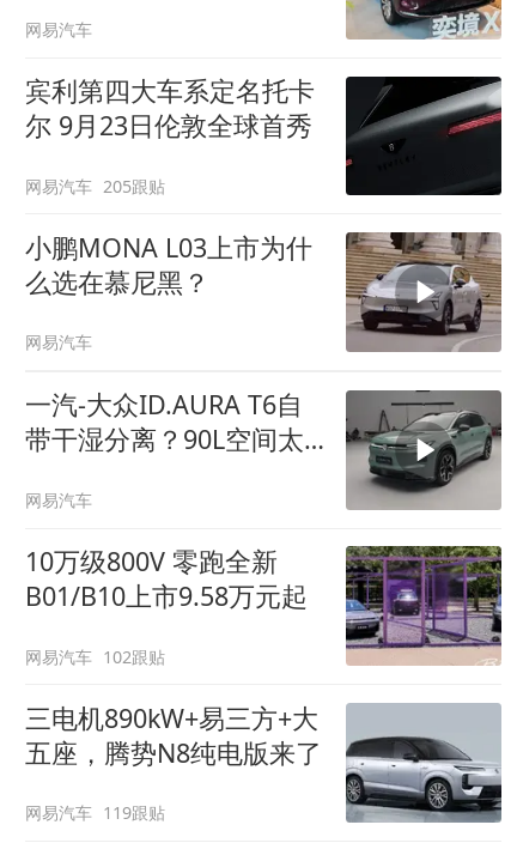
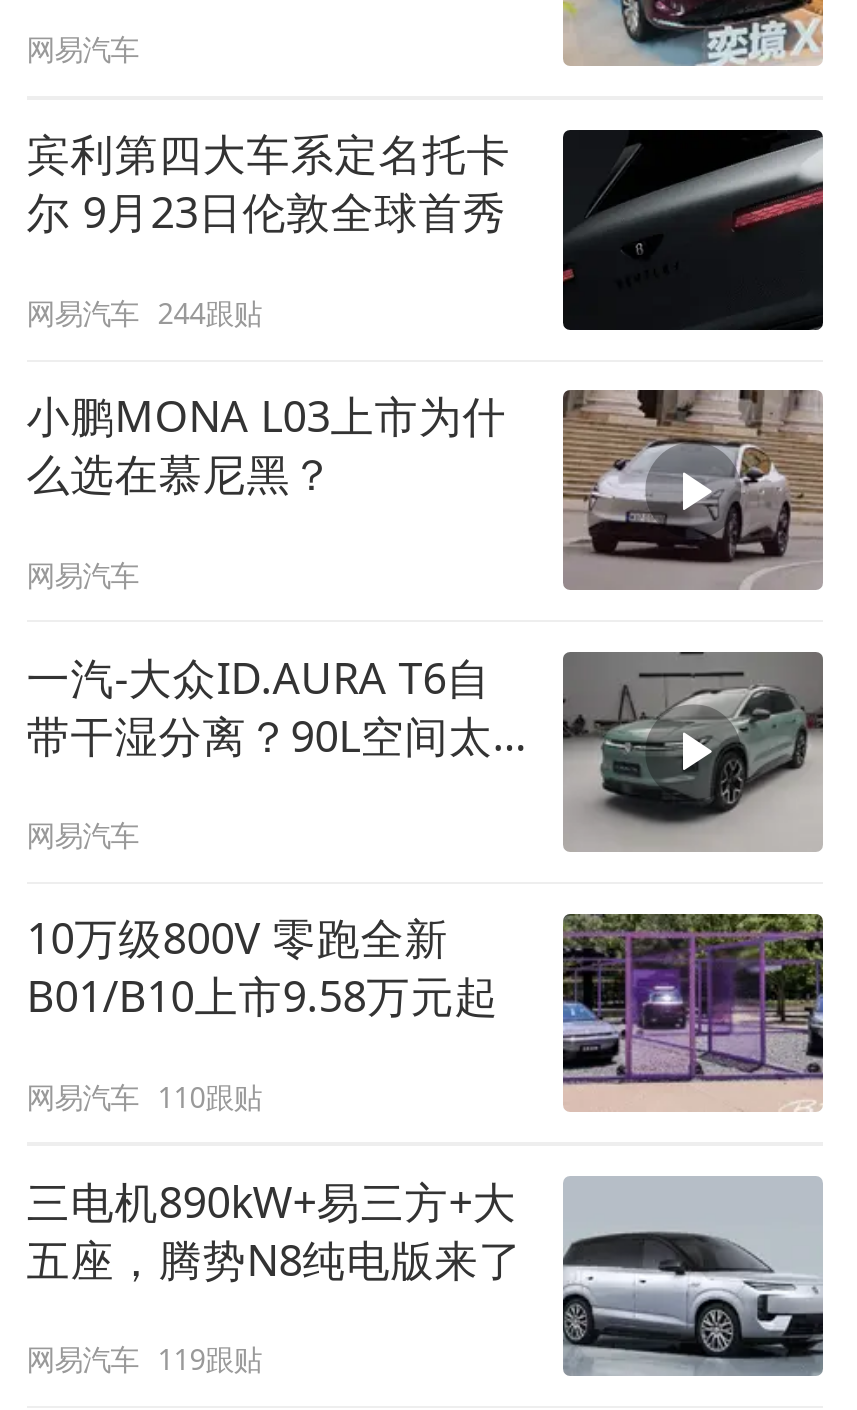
[25,174,166,197] 网易汽车 205跟贴 -> [26,293,262,331] 网易汽车 244跟贴
[25,645,166,668] 网易汽车 102跟贴 -> [26,1077,262,1115] 网易汽车 110跟贴

